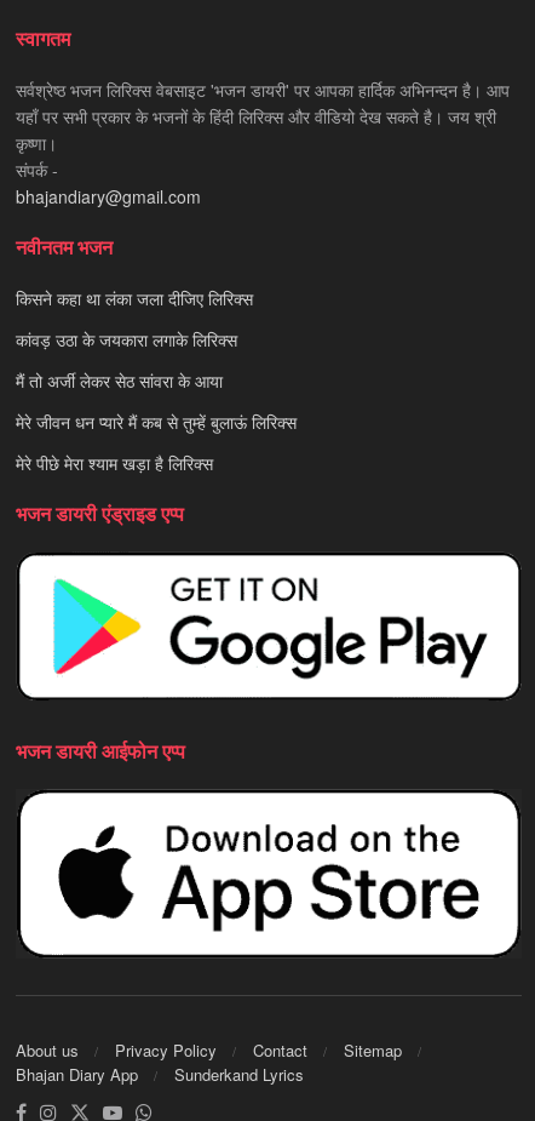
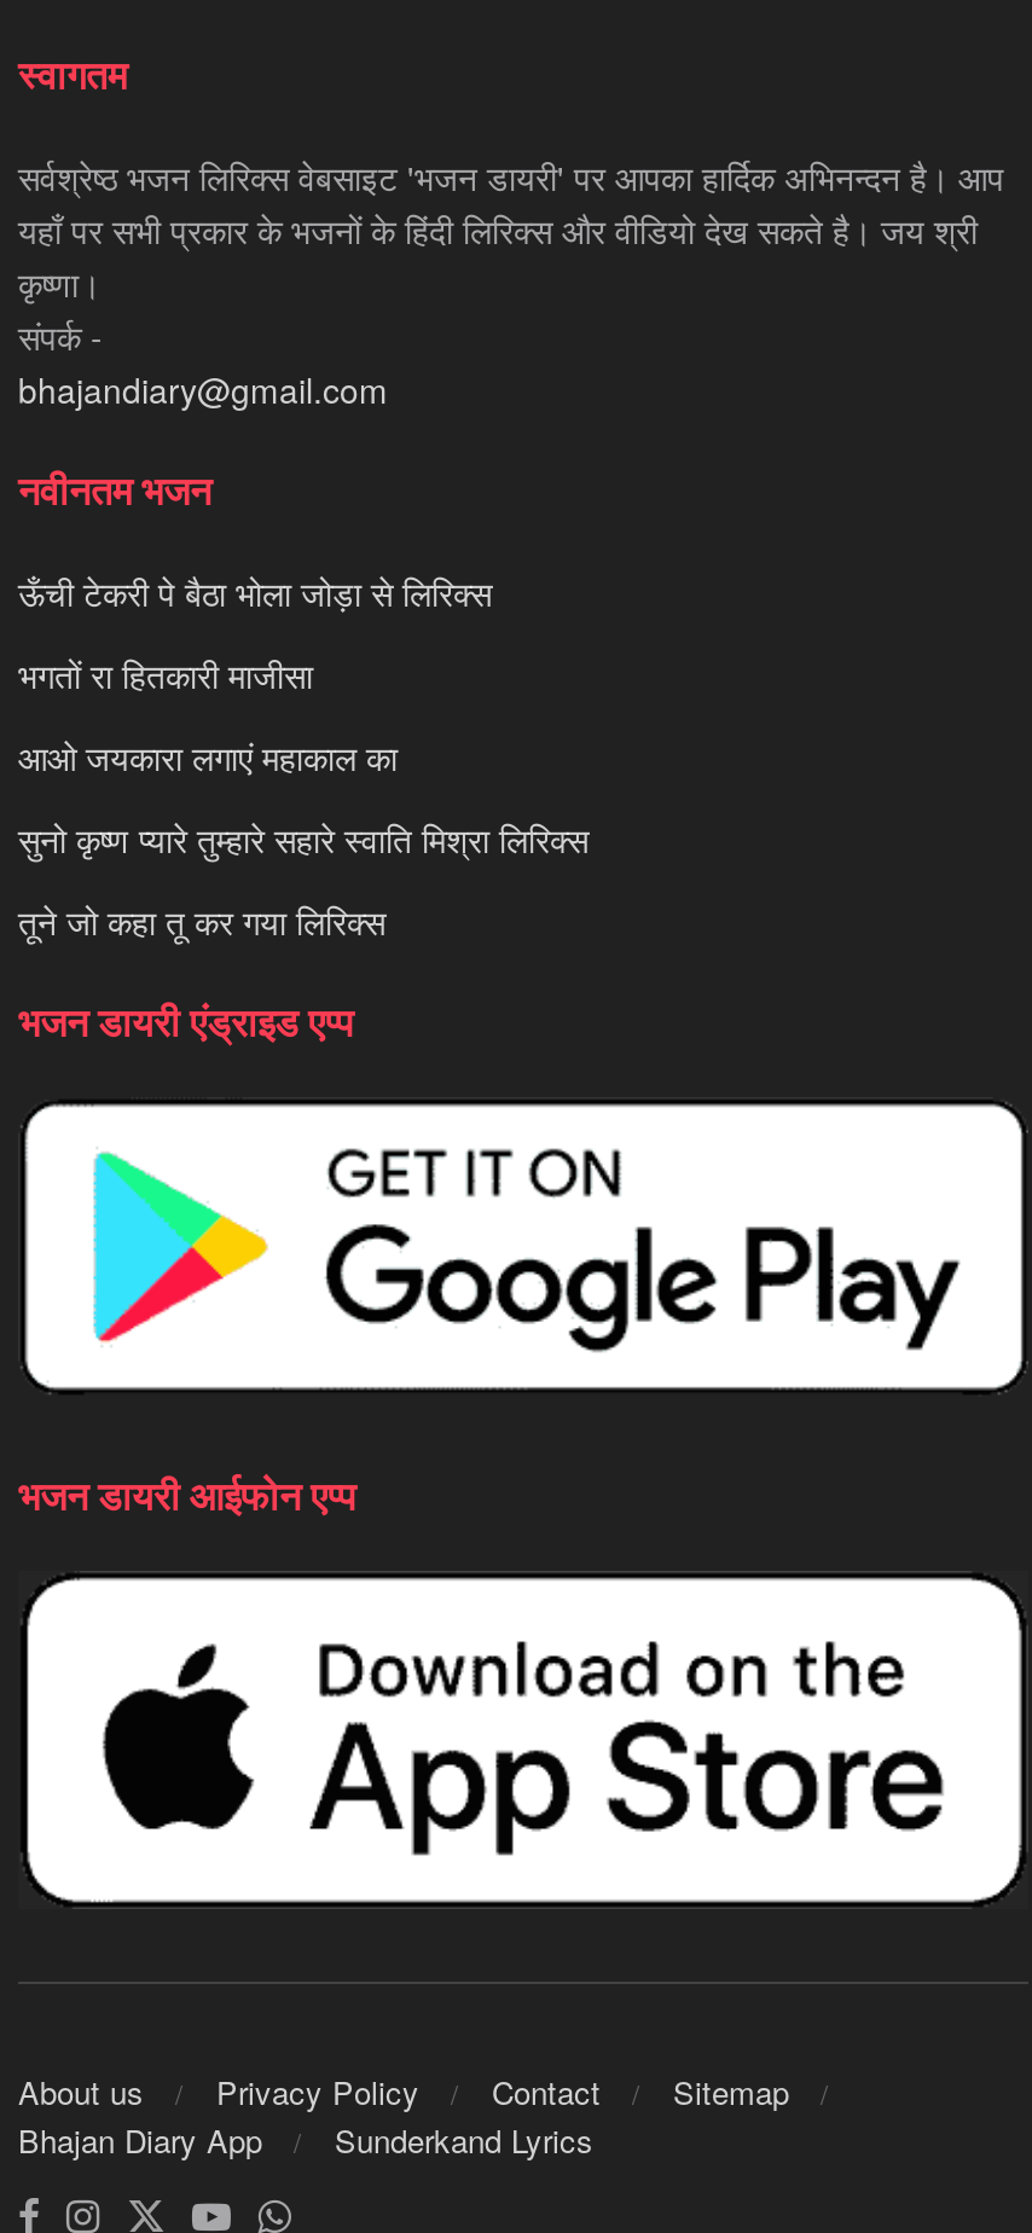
[16,287,253,311] किसने कहा था लंका जला दीजिए लिरिक्स -> [18,569,492,617] ऊँची टेकरी पे बैठा भोला जोड़ा से लिरिक्स
[16,328,237,352] कांवड़ उठा के जयकारा लगाके लिरिक्स -> [18,651,313,700] भगतों रा हितकारी माजीसा
[16,369,223,393] मैं तो अर्जी लेकर सेठ सांवरा के आया -> [18,733,398,782] आओ जयकारा लगाएं महाकाल का
[16,410,297,434] मेरे जीवन धन प्यारे मैं कब से तुम्हें बुलाऊं लिरिक्स -> [18,816,589,864] सुनो कृष्ण प्यारे तुम्हारे सहारे स्वाति मिश्रा लिरिक्स
[16,451,213,476] मेरे पीछे मेरा श्याम खड़ा है लिरिक्स -> [18,898,385,946] तूने जो कहा तू कर गया लिरिक्स

